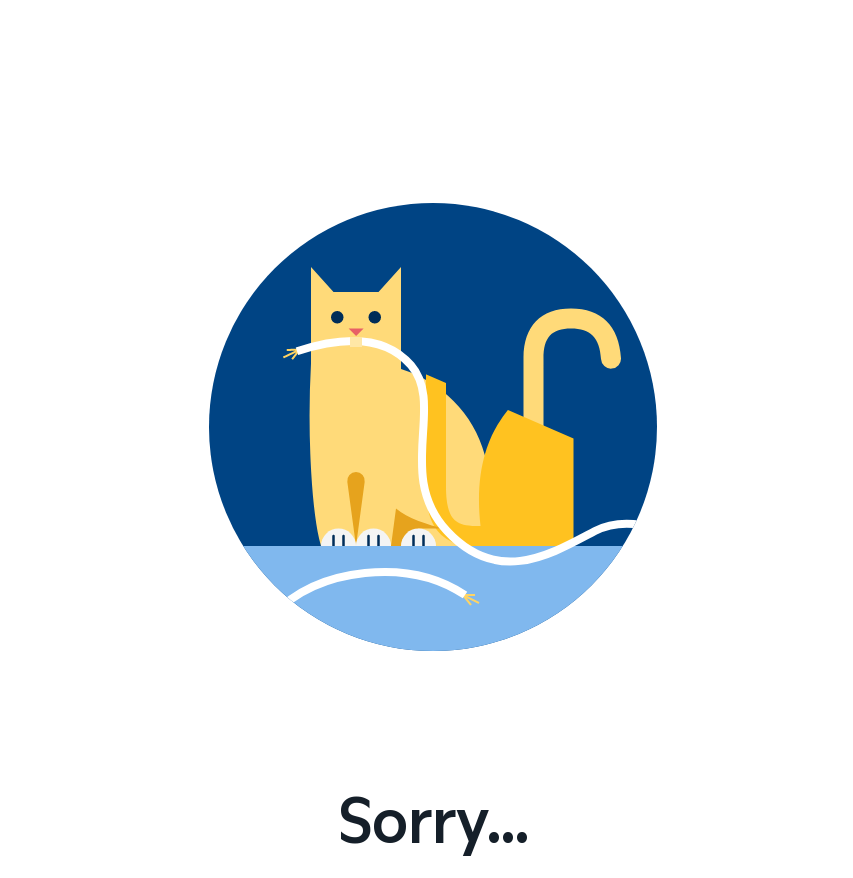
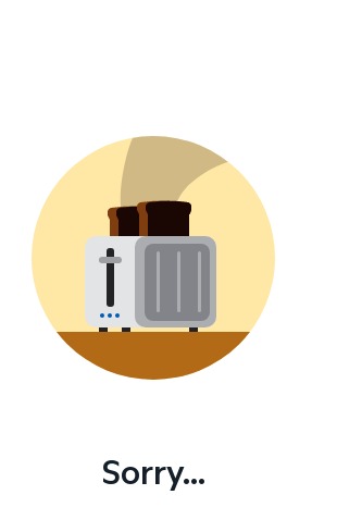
[207,201,659,653] [image] -> [32,135,275,381] [image]

